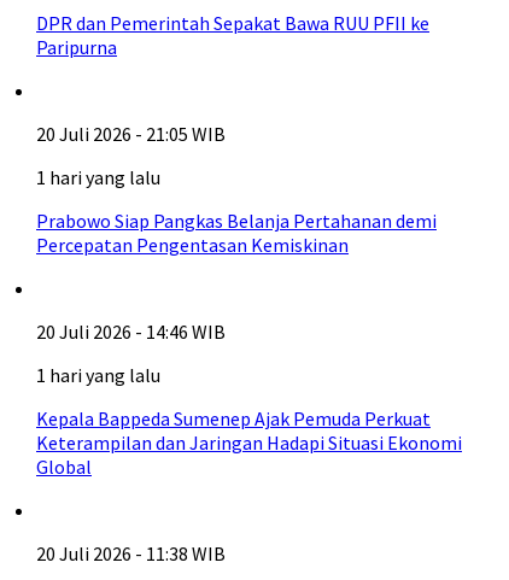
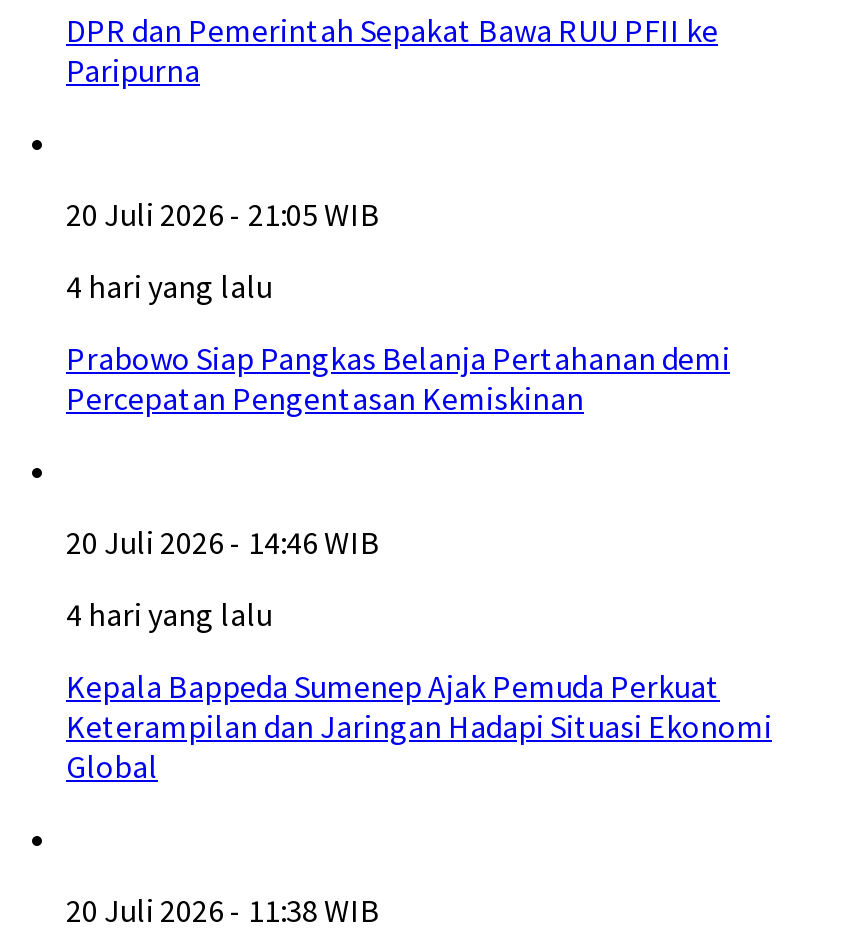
[36,165,160,189] 1 hari yang lalu -> [66,266,272,306] 4 hari yang lalu
[36,363,160,387] 1 hari yang lalu -> [66,594,272,634] 4 hari yang lalu

